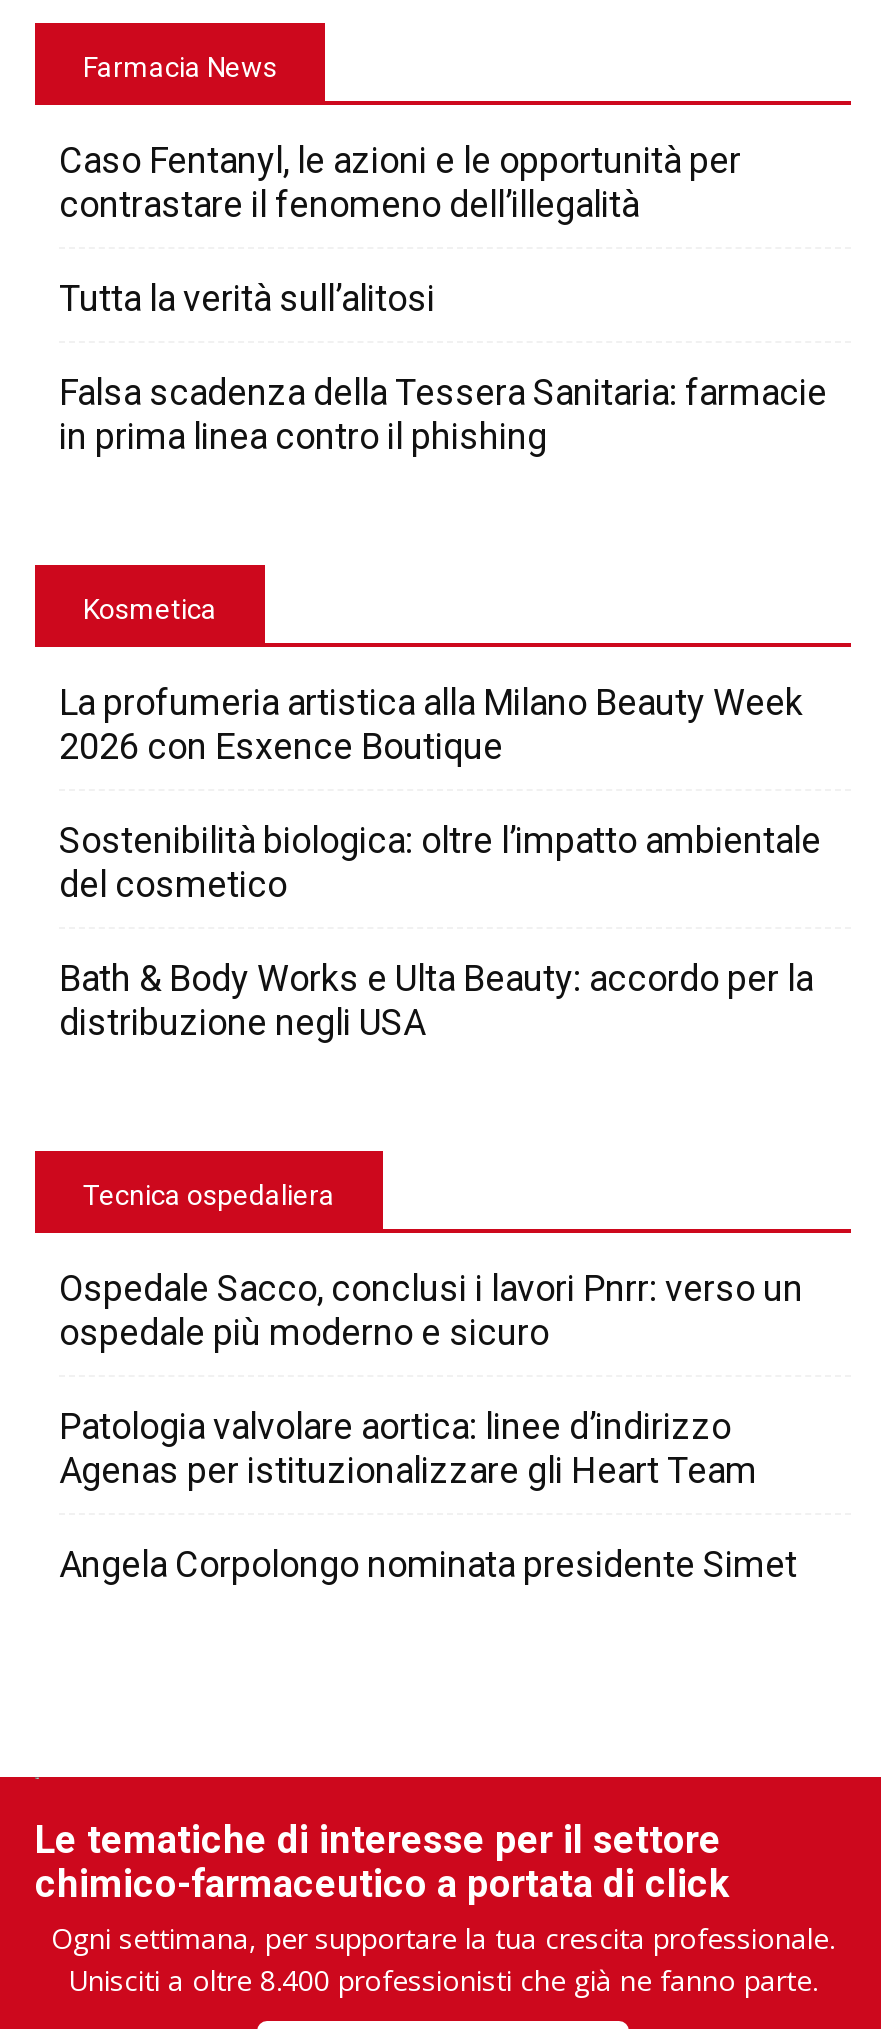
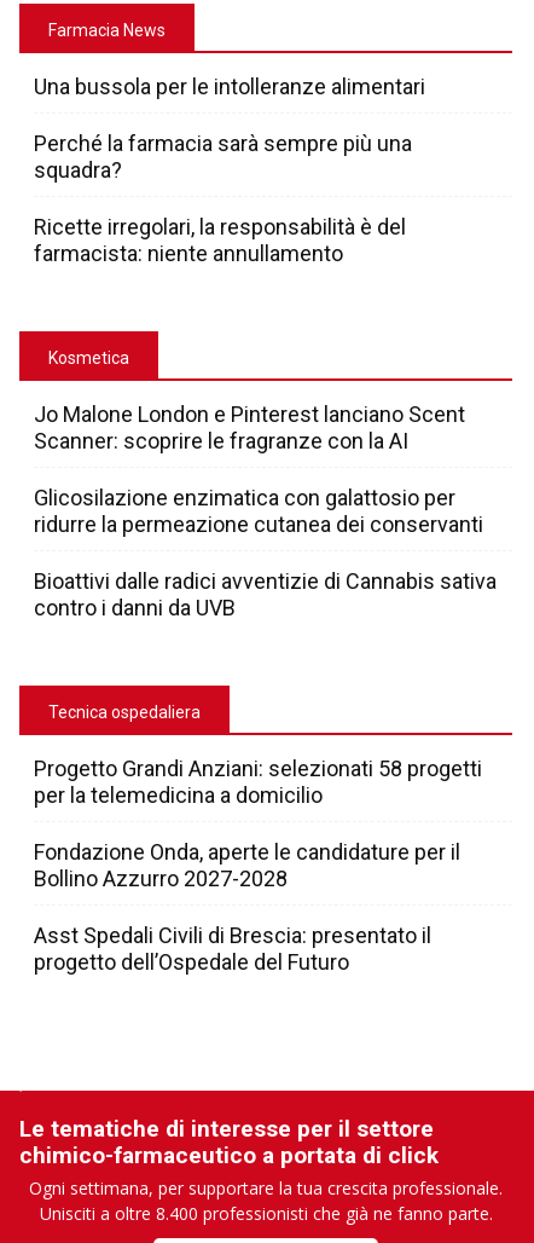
[59,138,741,224] Caso Fentanyl, le azioni e le opportunità per | contrastare il fenomeno dell’illegalità -> [34,73,425,99] Una bussola per le intolleranze alimentari
[59,276,435,318] Tutta la verità sull’alitosi -> [34,130,412,182] Perché la farmacia sarà sempre più una | squadra?
[59,370,827,456] Falsa scadenza della Tessera Sanitaria: farmacie | in prima linea contro il phishing -> [34,214,406,266] Ricette irregolari, la responsabilità è del | farmacista: niente annullamento
[59,680,803,766] La profumeria artistica alla Milano Beauty Week | 2026 con Esxence Boutique -> [34,401,465,453] Jo Malone London e Pinterest lanciano Scent | Scanner: scoprire le fragranze con la AI
[59,818,821,904] Sostenibilità biologica: oltre l’impatto ambientale | del cosmetico -> [34,485,483,536] Glicosilazione enzimatica con galattosio per | ridurre la permeazione cutanea dei conservanti
[59,956,813,1042] Bath & Body Works e Ulta Beauty: accordo per la | distribuzione negli USA -> [34,568,497,620] Bioattivi dalle radici avventizie di Cannabis sativa | contro i danni da UVB
[59,1266,803,1352] Ospedale Sacco, conclusi i lavori Pnrr: verso un | ospedale più moderno e sicuro -> [34,755,482,807] Progetto Grandi Anziani: selezionati 58 progetti | per la telemedicina a domicilio
[59,1404,757,1490] Patologia valvolare aortica: linee d’indirizzo | Agenas per istituzionalizzare gli Heart Team -> [34,839,460,891] Fondazione Onda, aperte le candidature per il | Bollino Azzurro 2027-2028
[59,1542,797,1584] Angela Corpolongo nominata presidente Simet -> [34,922,431,974] Asst Spedali Civili di Brescia: presentato il | progetto dell’Ospedale del Futuro

